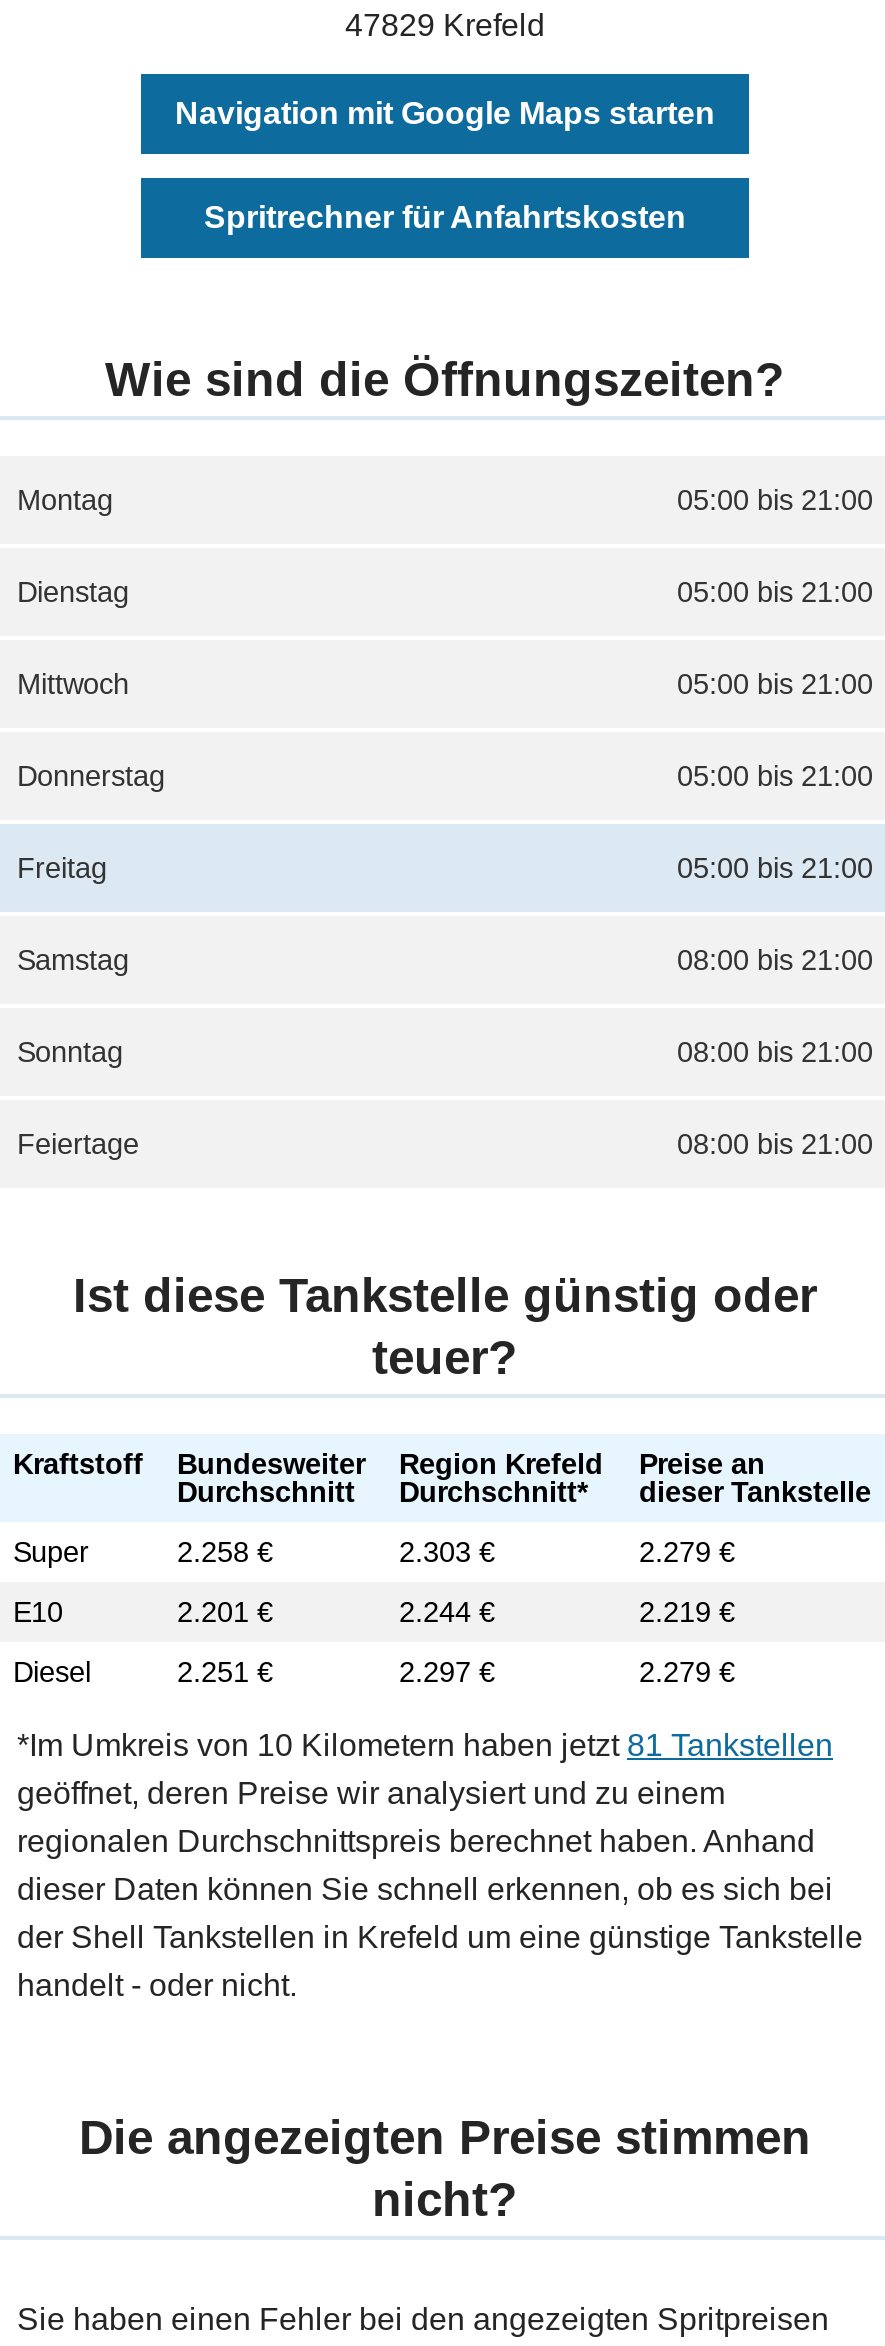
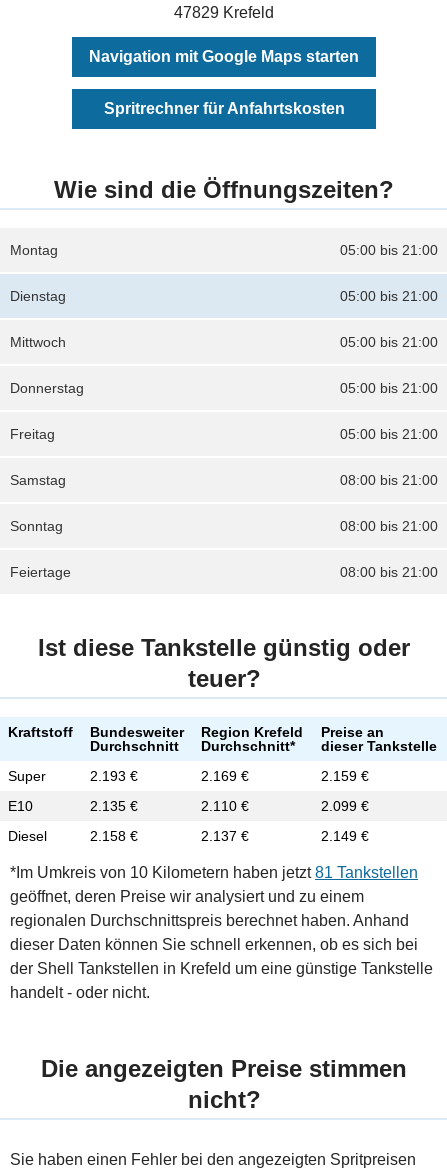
[177,1536,273,1568] 2.258 € -> [90,768,138,784] 2.193 €
[399,1536,495,1568] 2.303 € -> [201,768,249,784] 2.169 €
[639,1536,735,1568] 2.279 € -> [321,768,369,784] 2.159 €
[177,1596,273,1628] 2.201 € -> [90,798,138,814] 2.135 €
[399,1596,495,1628] 2.244 € -> [201,798,249,814] 2.110 €
[639,1596,735,1628] 2.219 € -> [321,798,369,814] 2.099 €
[177,1656,273,1688] 2.251 € -> [90,828,138,844] 2.158 €
[399,1656,495,1688] 2.297 € -> [201,828,249,844] 2.137 €
[639,1656,735,1688] 2.279 € -> [321,828,369,844] 2.149 €

